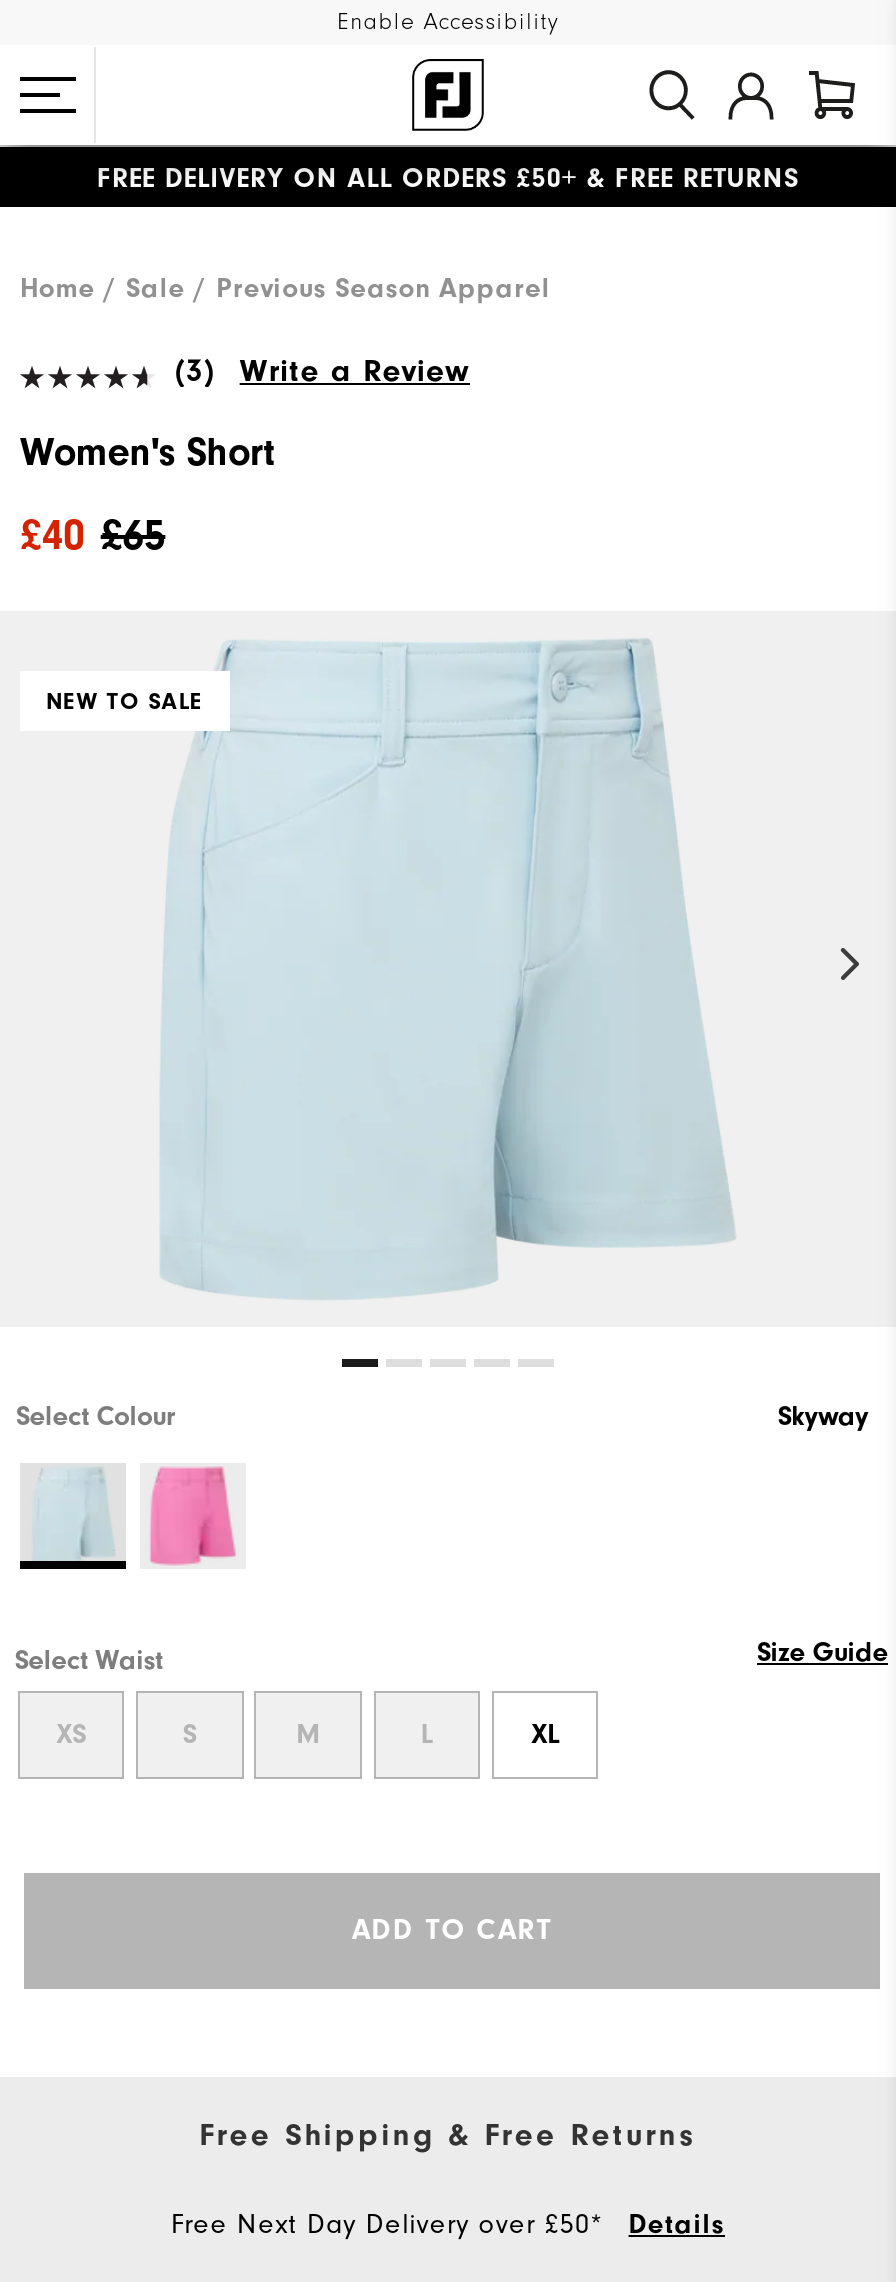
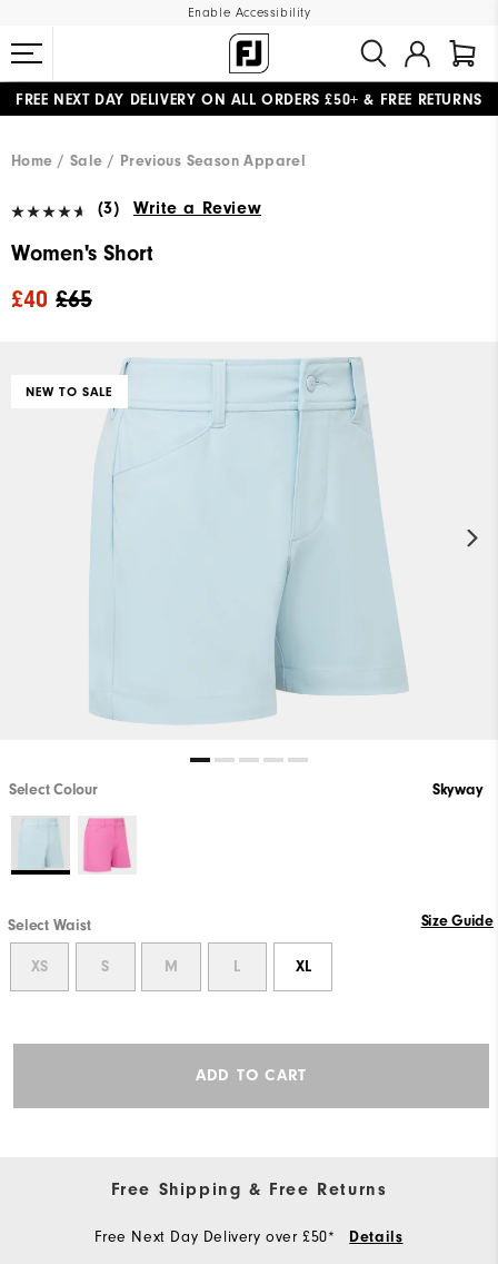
[97,161,799,193] FREE DELIVERY ON ALL ORDERS £50+ & FREE RETURNS -> [16,90,482,108] FREE NEXT DAY DELIVERY ON ALL ORDERS £50+ & FREE RETURNS

